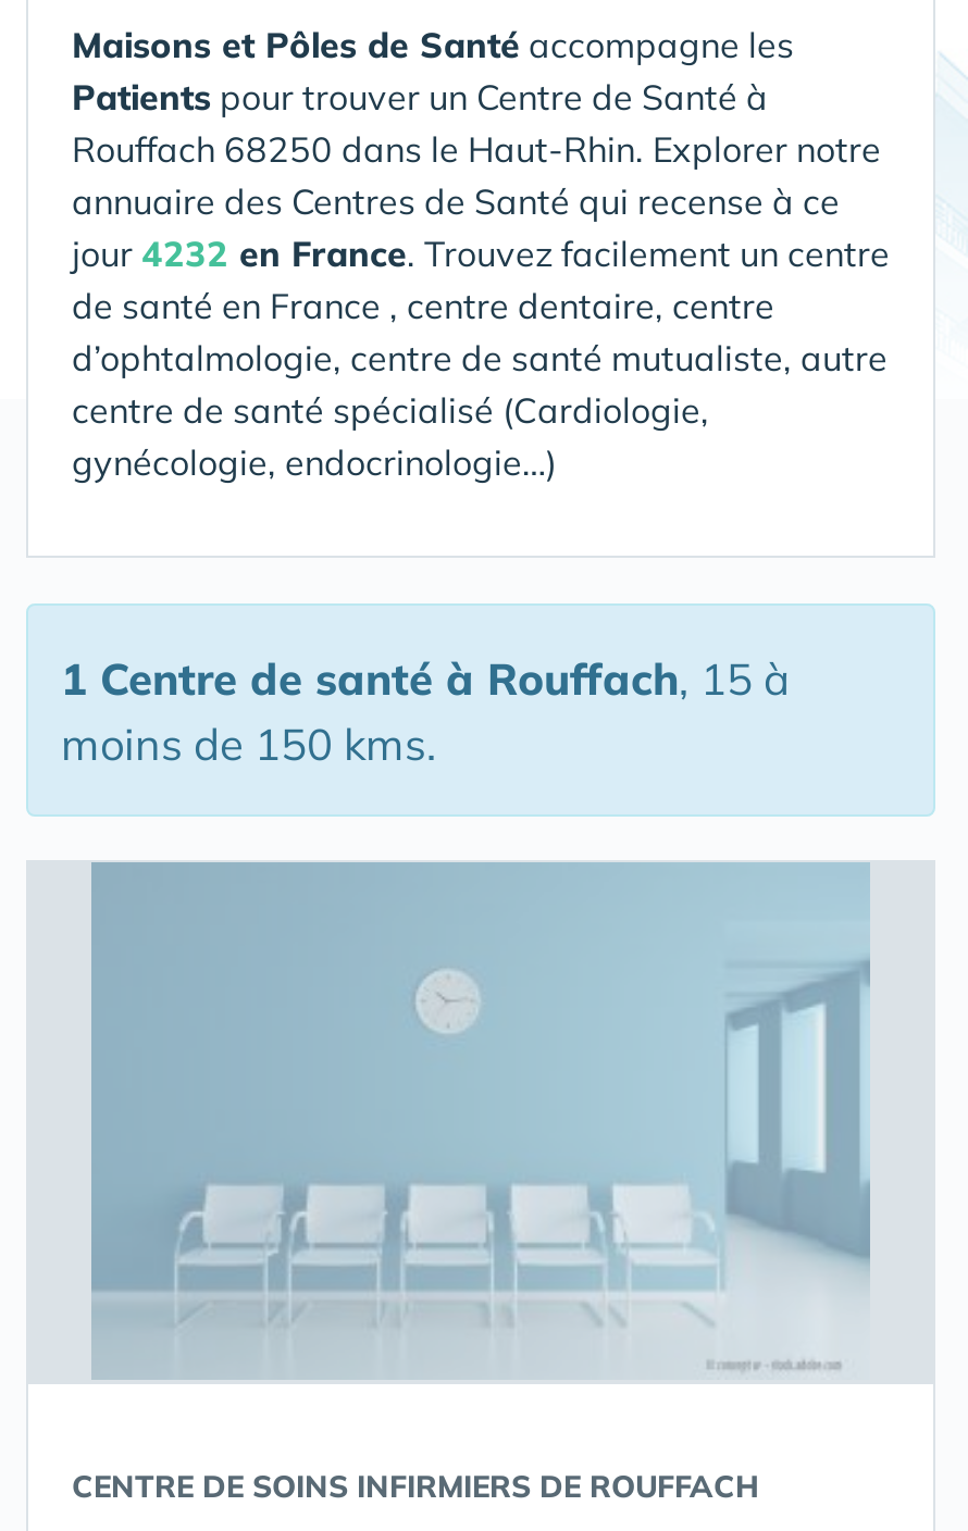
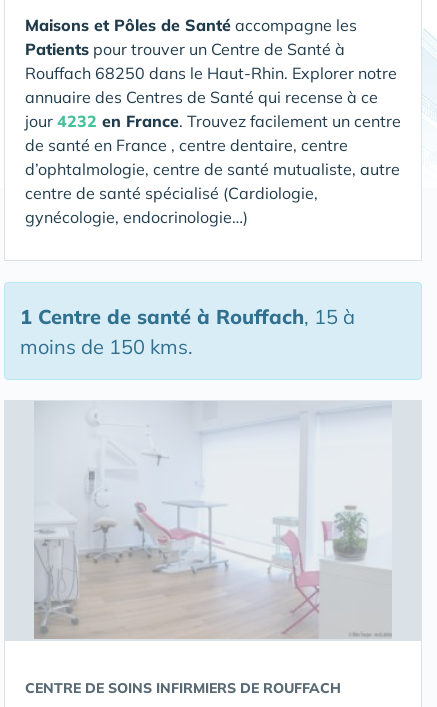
[89,862,872,1380] [image] -> [34,402,393,639] [image]

